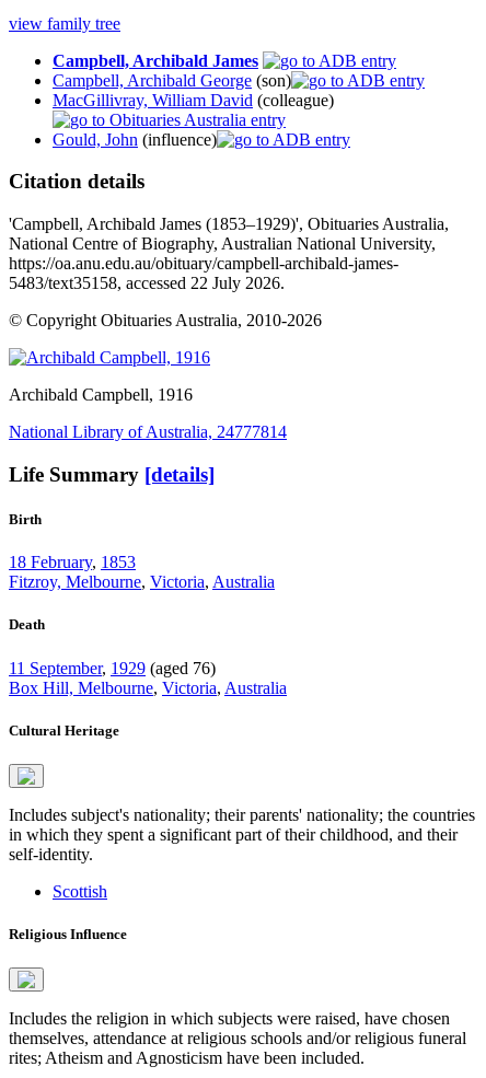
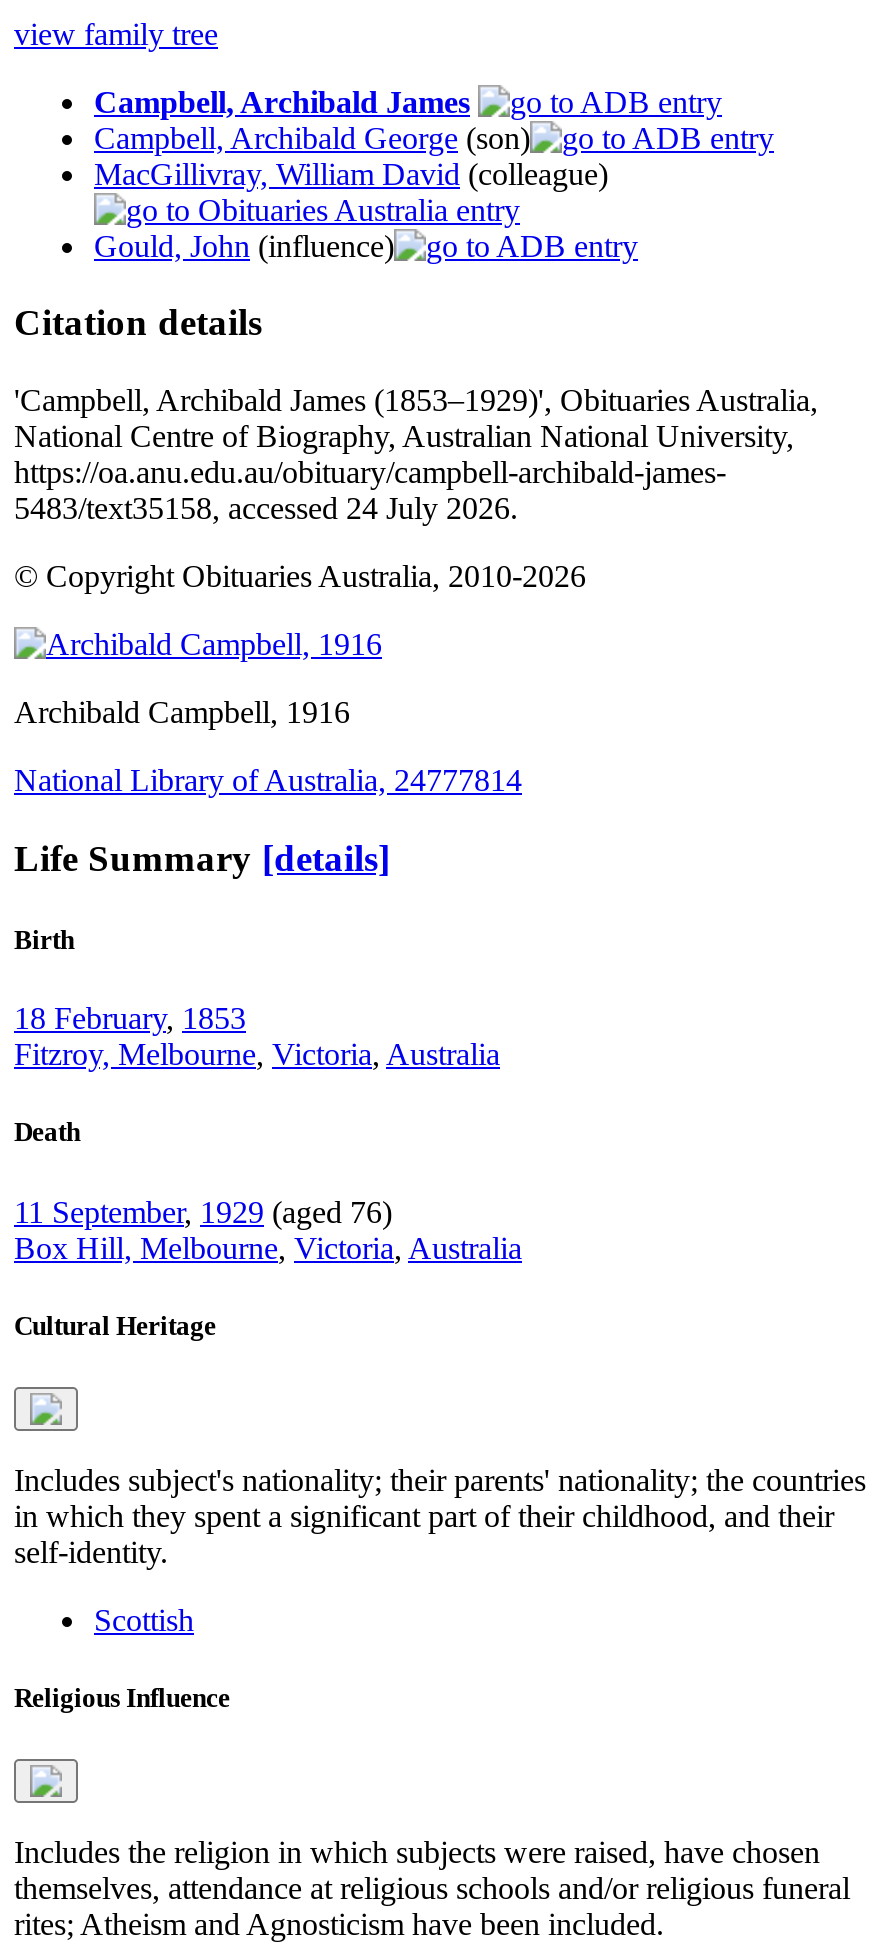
[9,274,285,292] 5483/text35158, accessed 22 July 2026. -> [14,491,518,525] 5483/text35158, accessed 24 July 2026.

